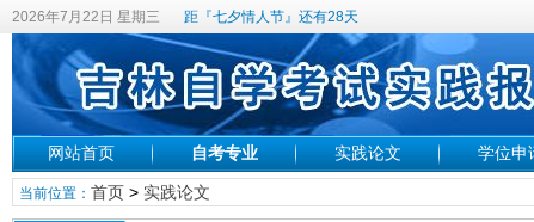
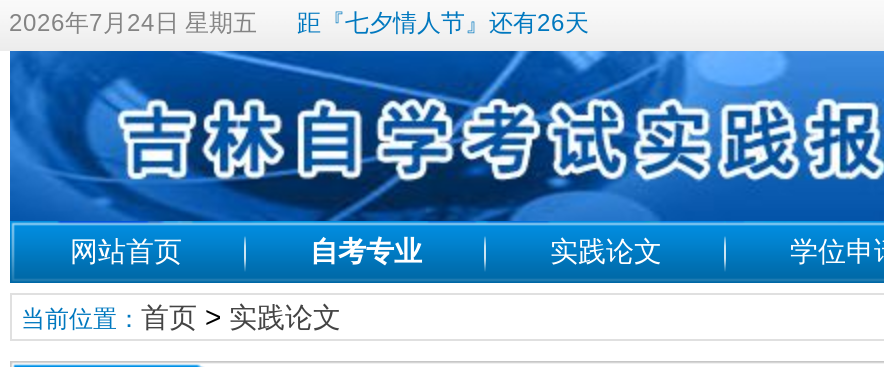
[11,8,159,25] 2026年7月22日 星期三 -> [9,9,257,37] 2026年7月24日 星期五
[183,8,358,25] 距『七夕情人节』还有28天 -> [297,9,589,37] 距『七夕情人节』还有26天

